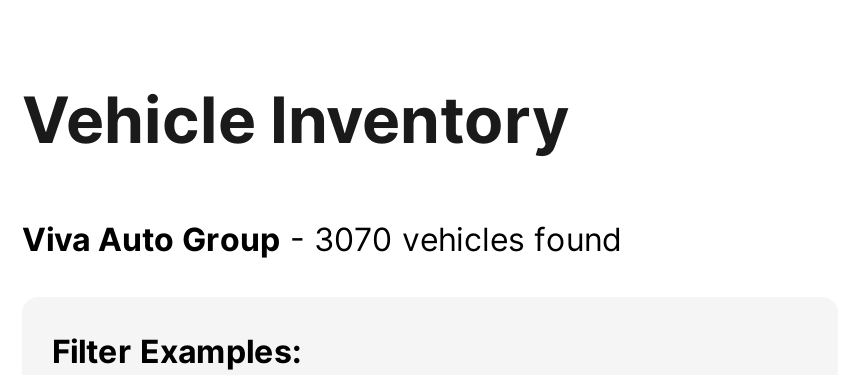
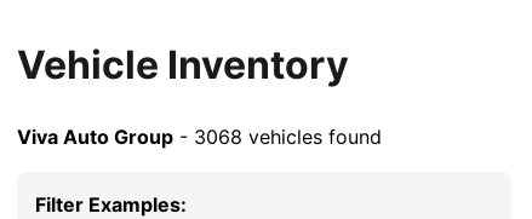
[22,219,622,259] Viva Auto Group - 3070 vehicles found -> [17,125,382,149] Viva Auto Group - 3068 vehicles found

